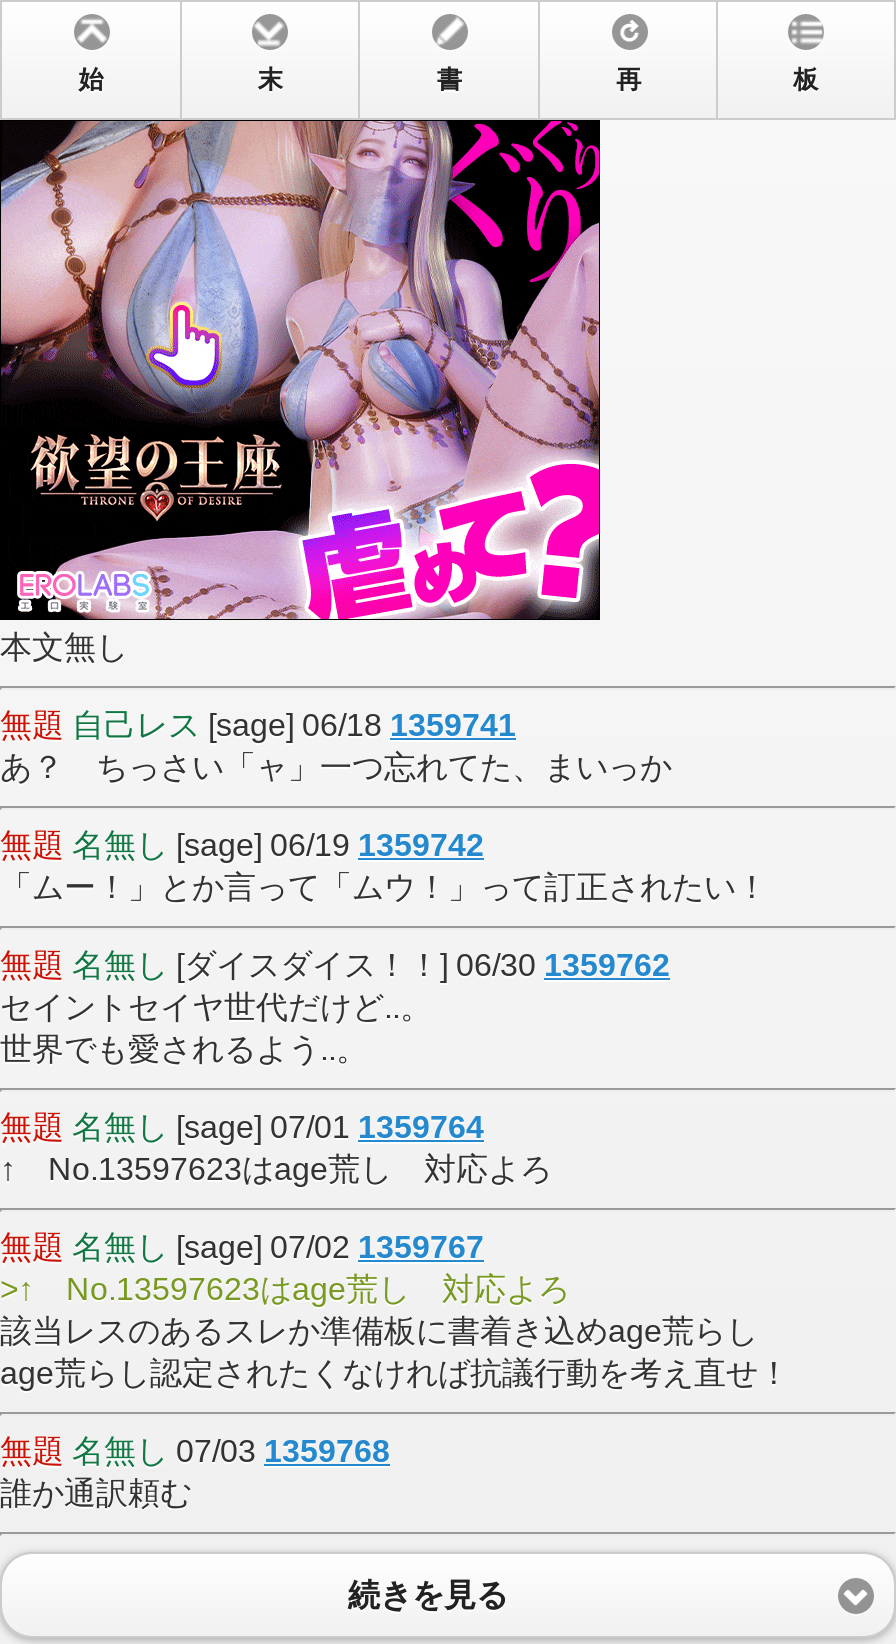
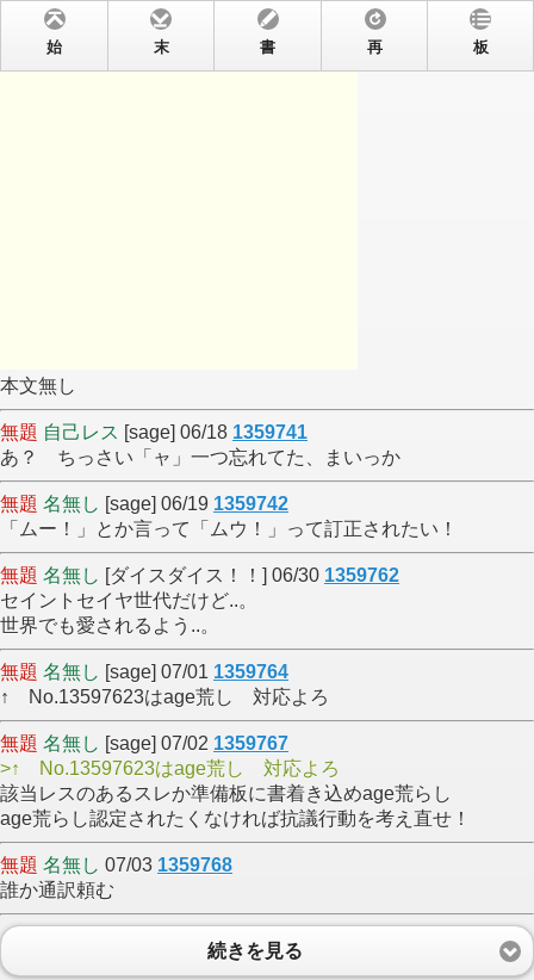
[6,118,602,622] [image] -> none

